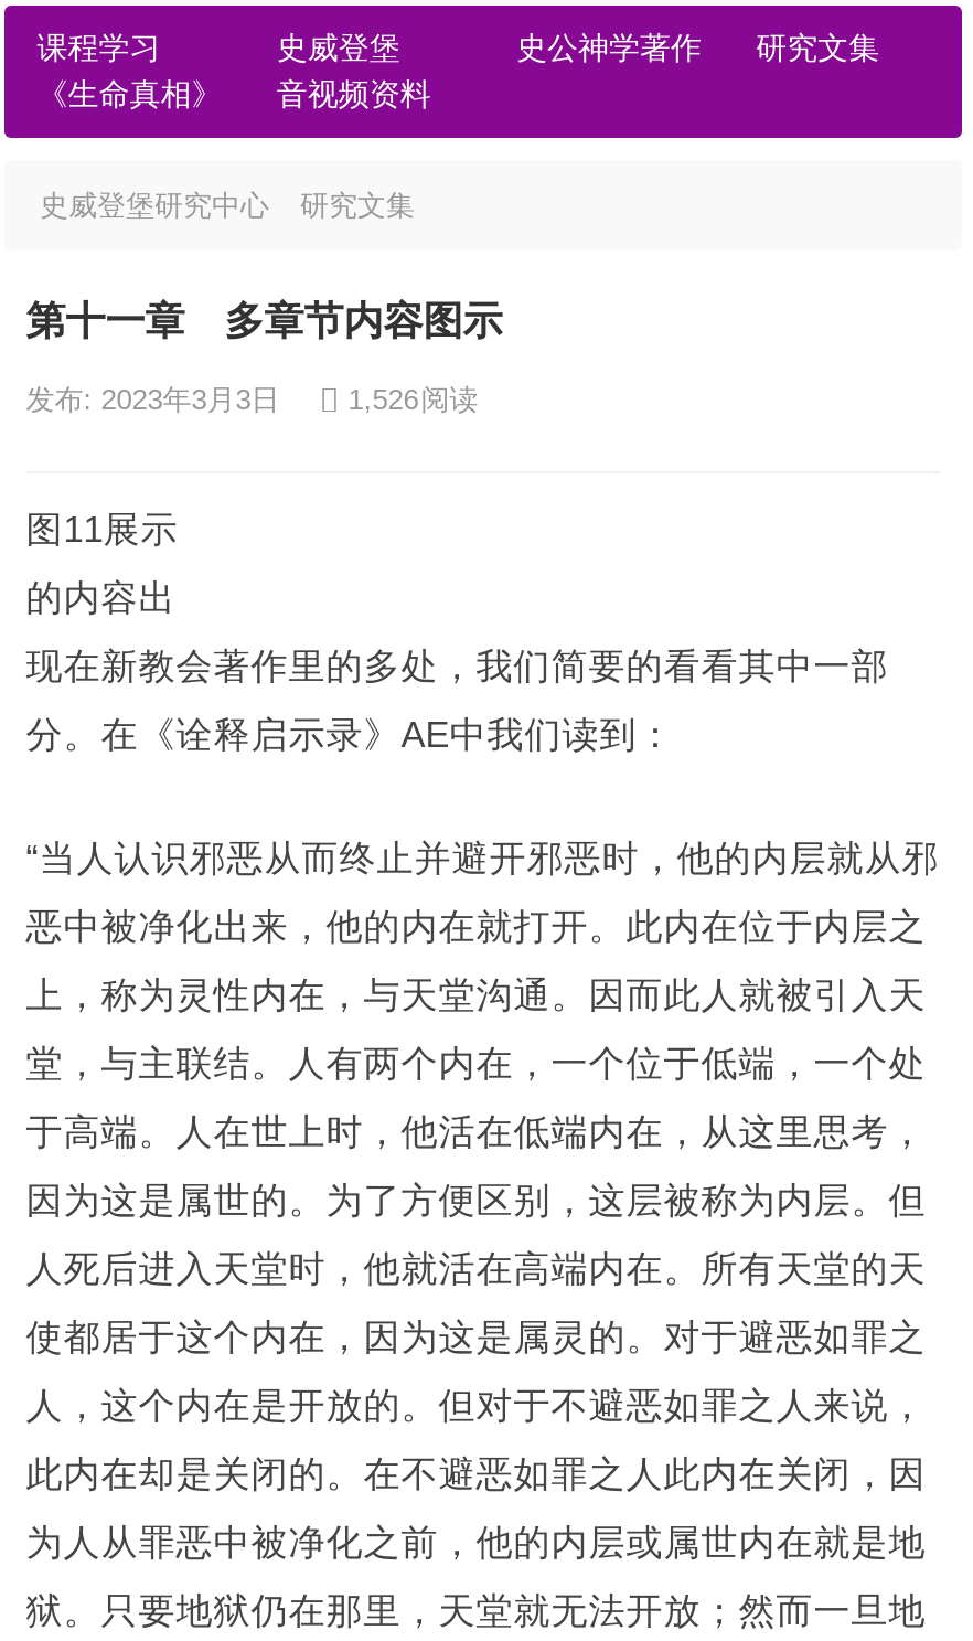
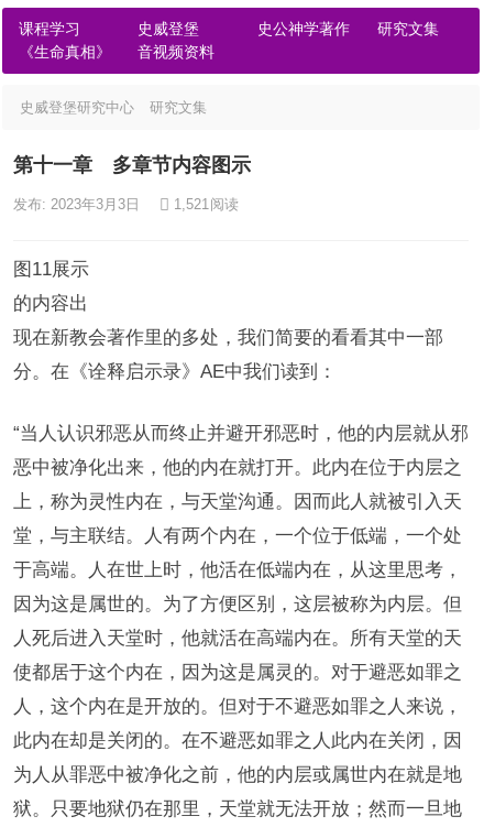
[26,383,478,416] 发布: 2023年3月3日 1,526阅读 -> [13,196,238,213] 发布: 2023年3月3日 1,521阅读

